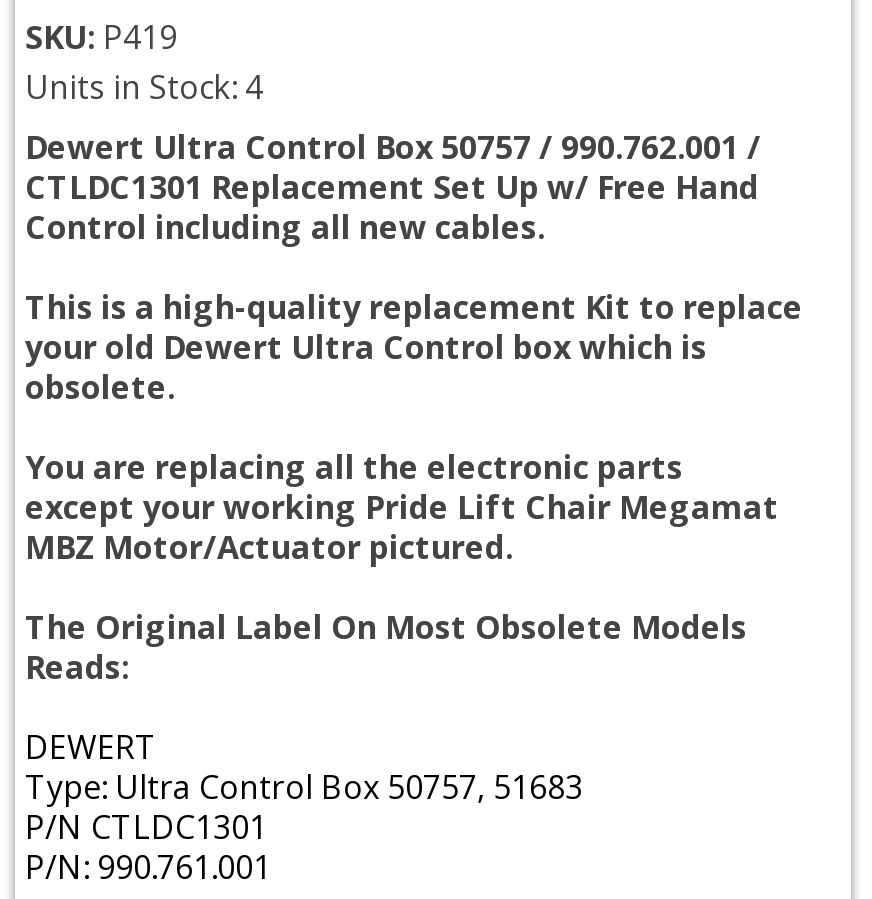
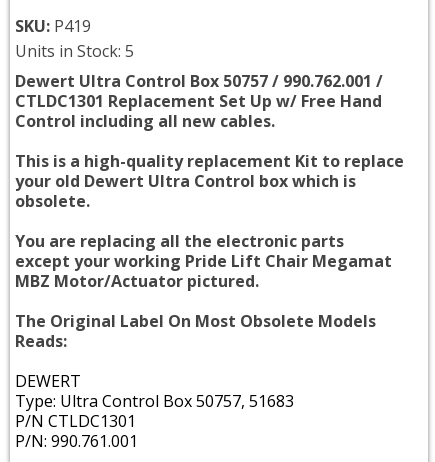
[25,65,263,109] Units in Stock: 4 -> [15,40,134,62] Units in Stock: 5

